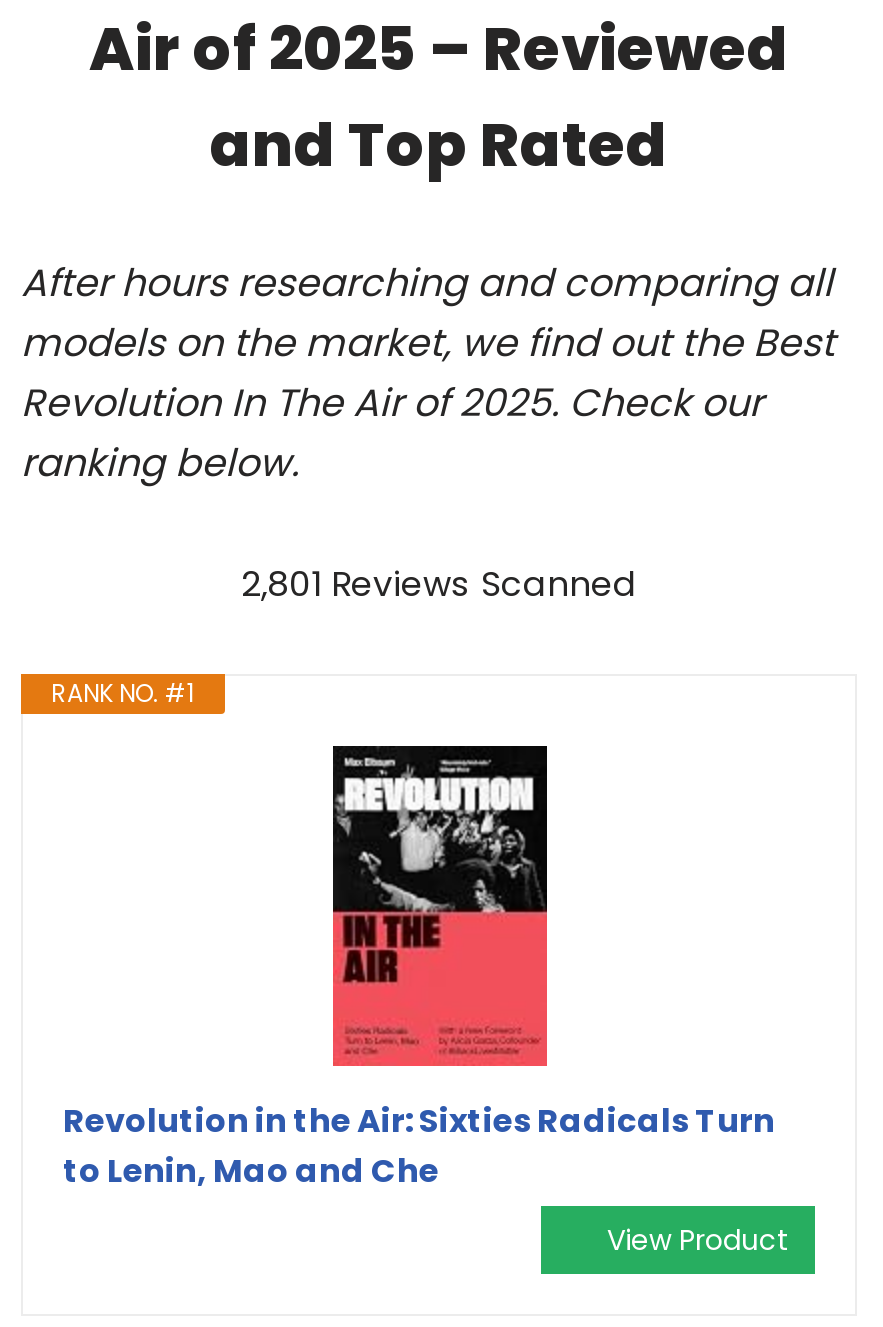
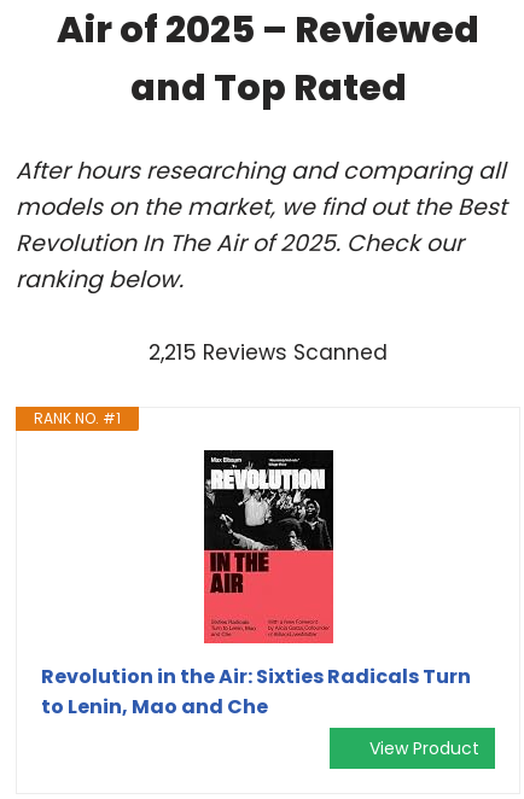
[241,560,637,608] 2,801 Reviews Scanned -> [149,338,388,367] 2,215 Reviews Scanned

